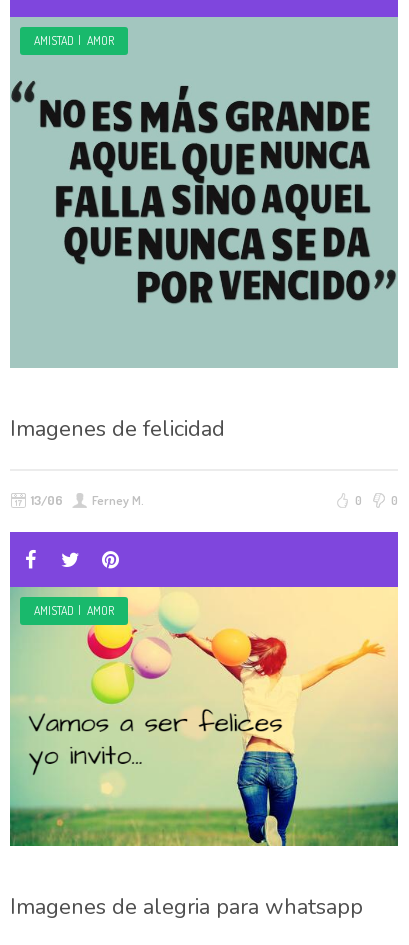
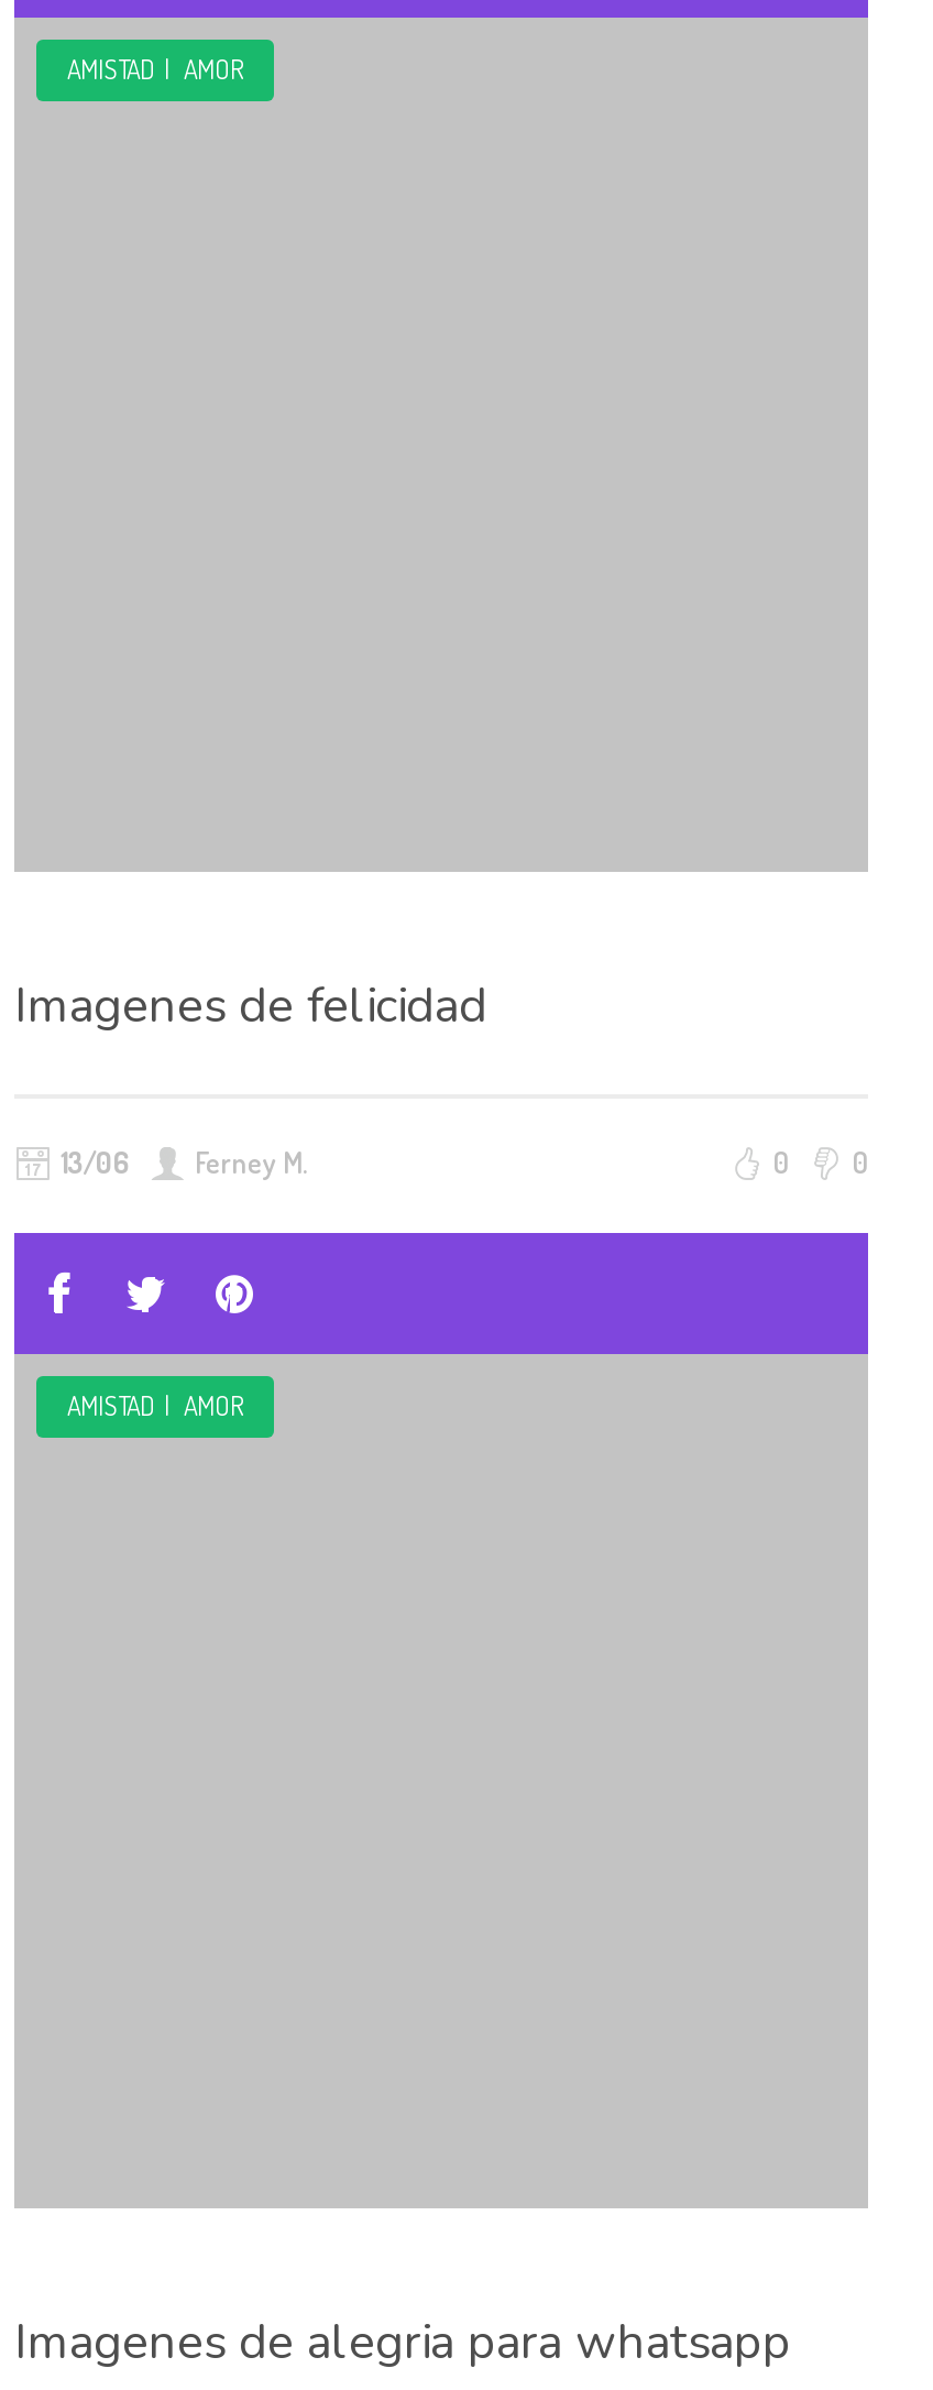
[10,19,397,366] [image] -> none
[10,587,399,846] [image] -> none

